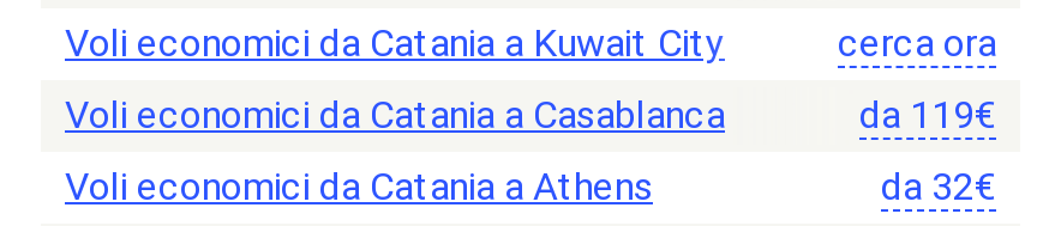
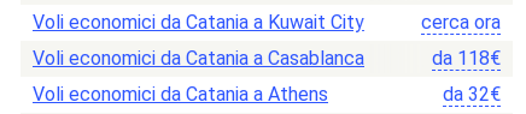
[859,92,996,137] da 119€ -> [432,47,501,69] da 118€

